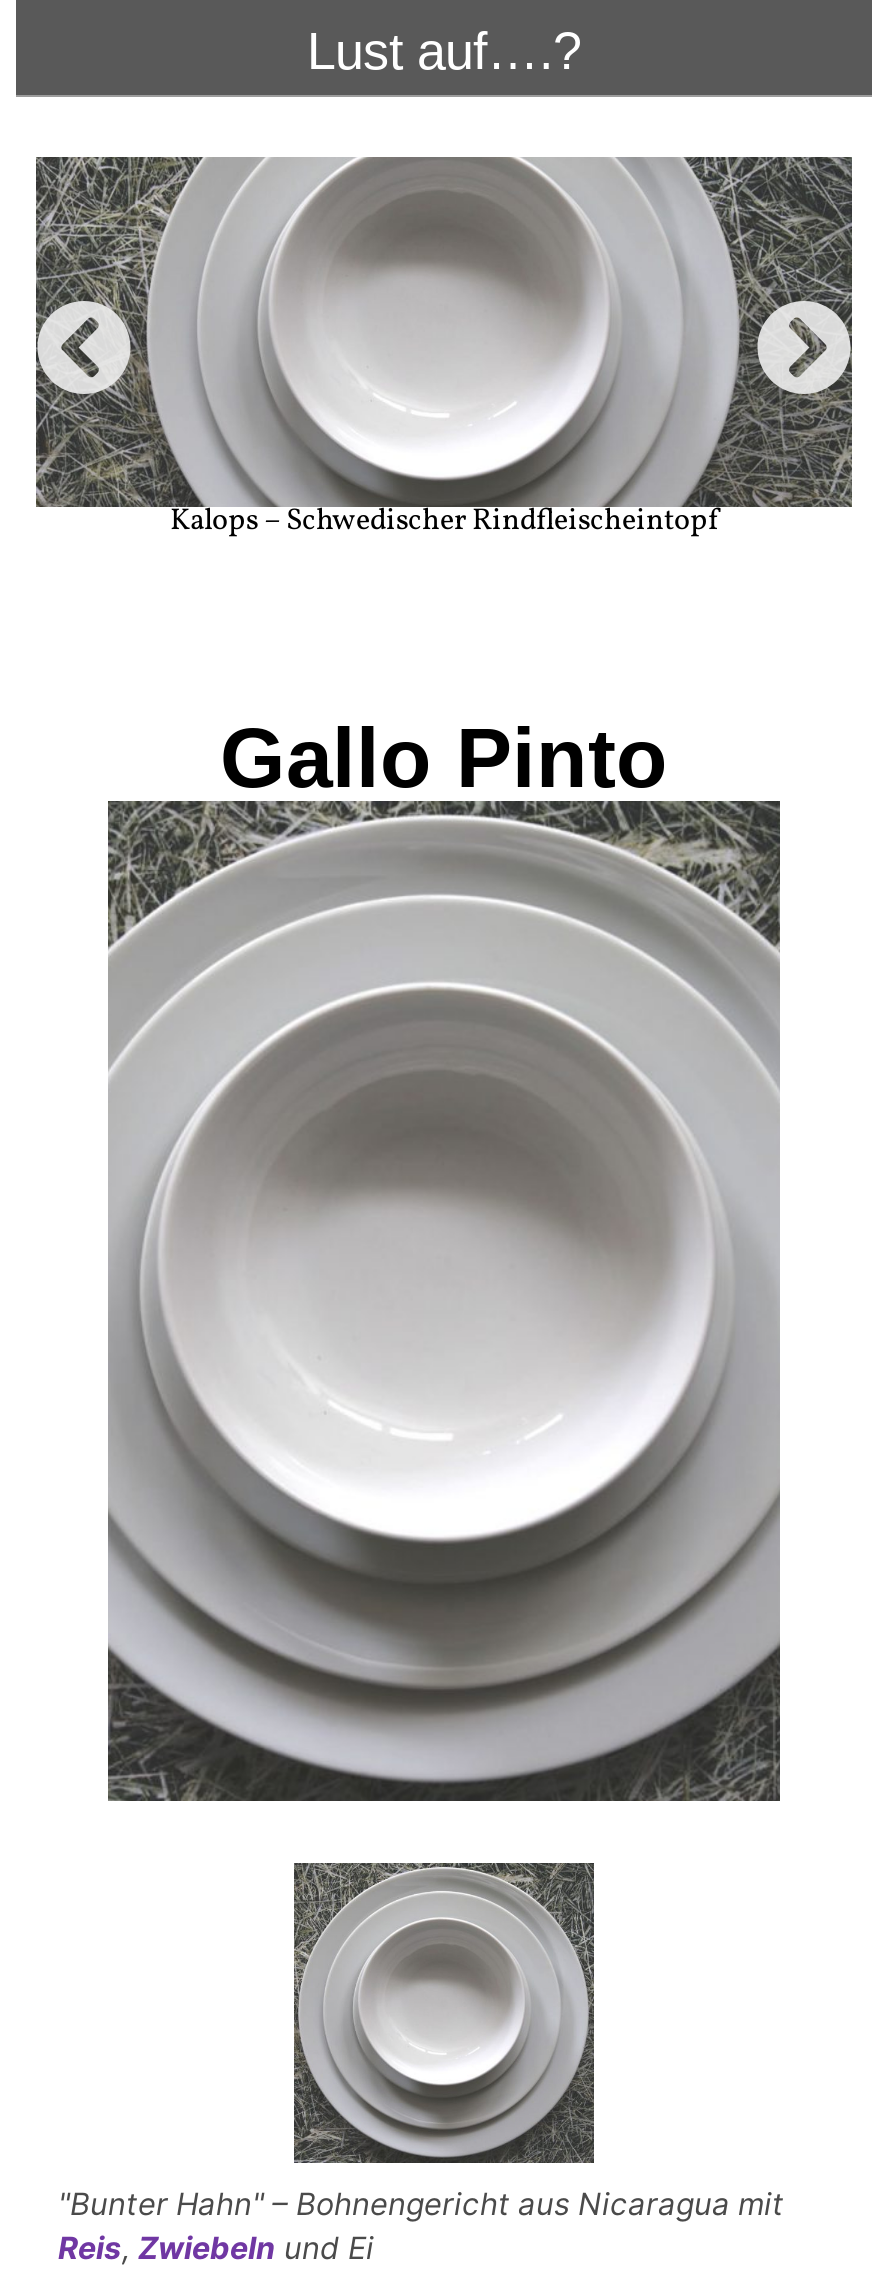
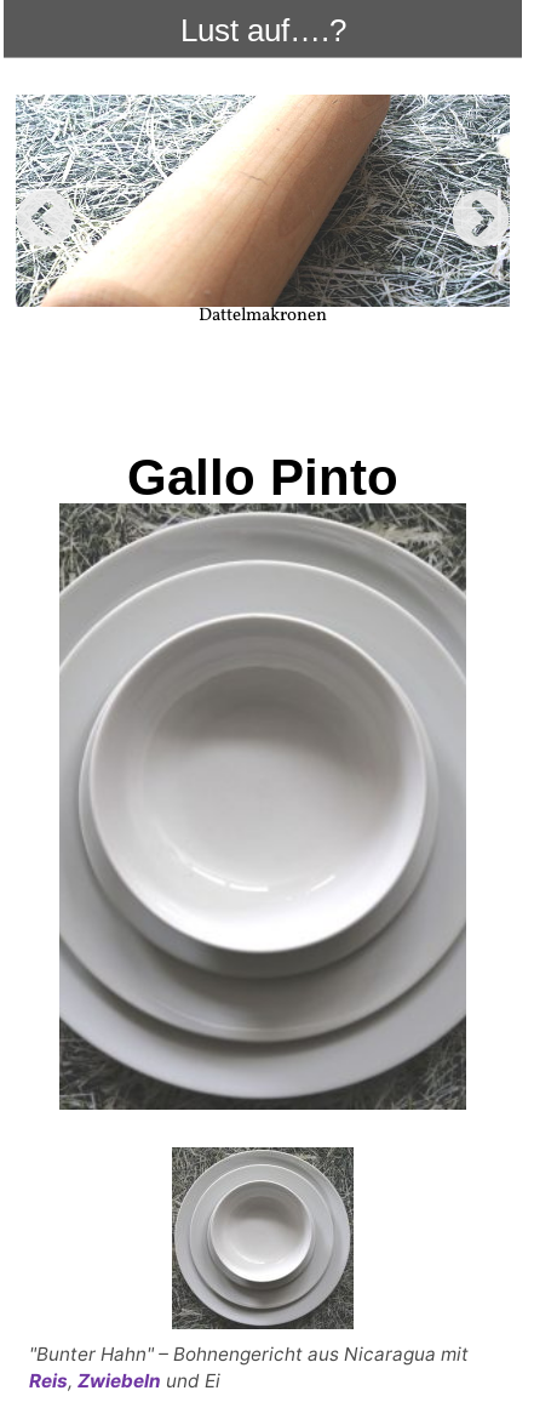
[34,154,854,543] [image] | Kalops – Schwedischer Rindfleischeintopf -> [16,95,510,328] [image] | Dattelmakronen

